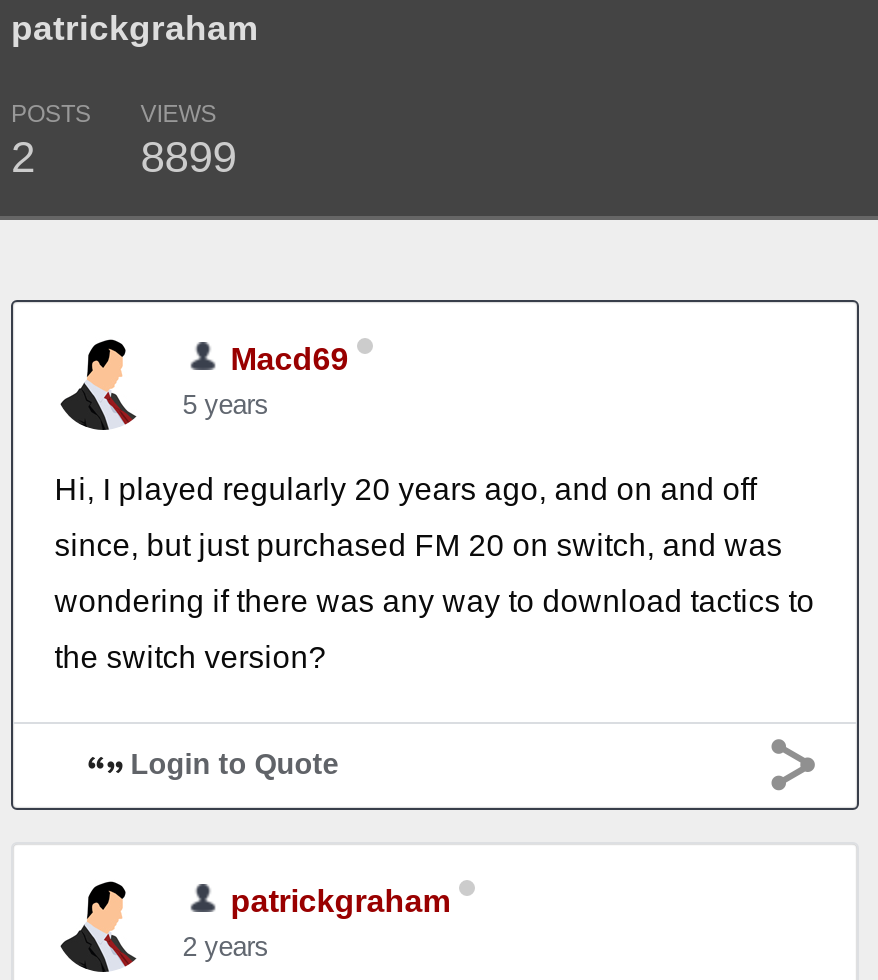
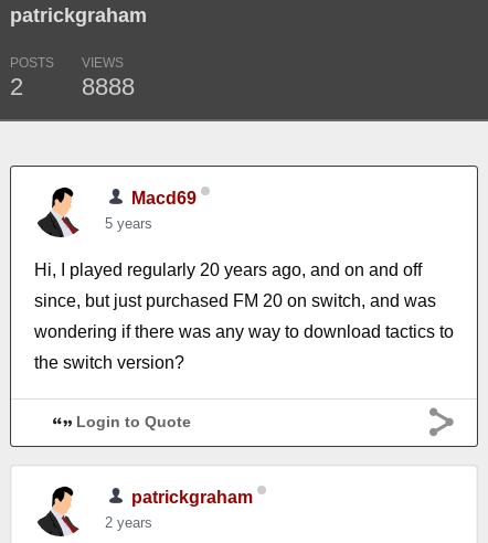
[141,132,237,182] 8899 -> [81,73,134,101] 8888

